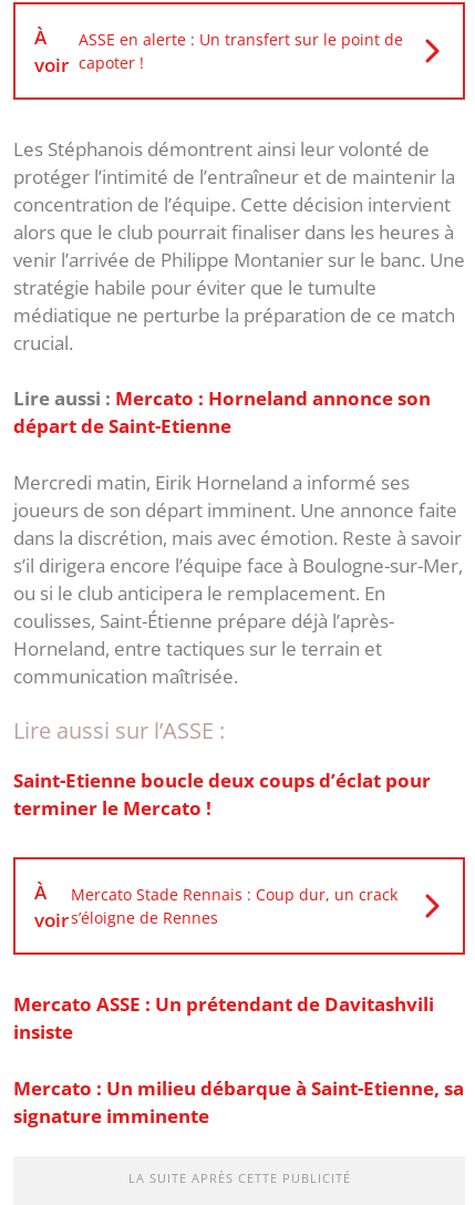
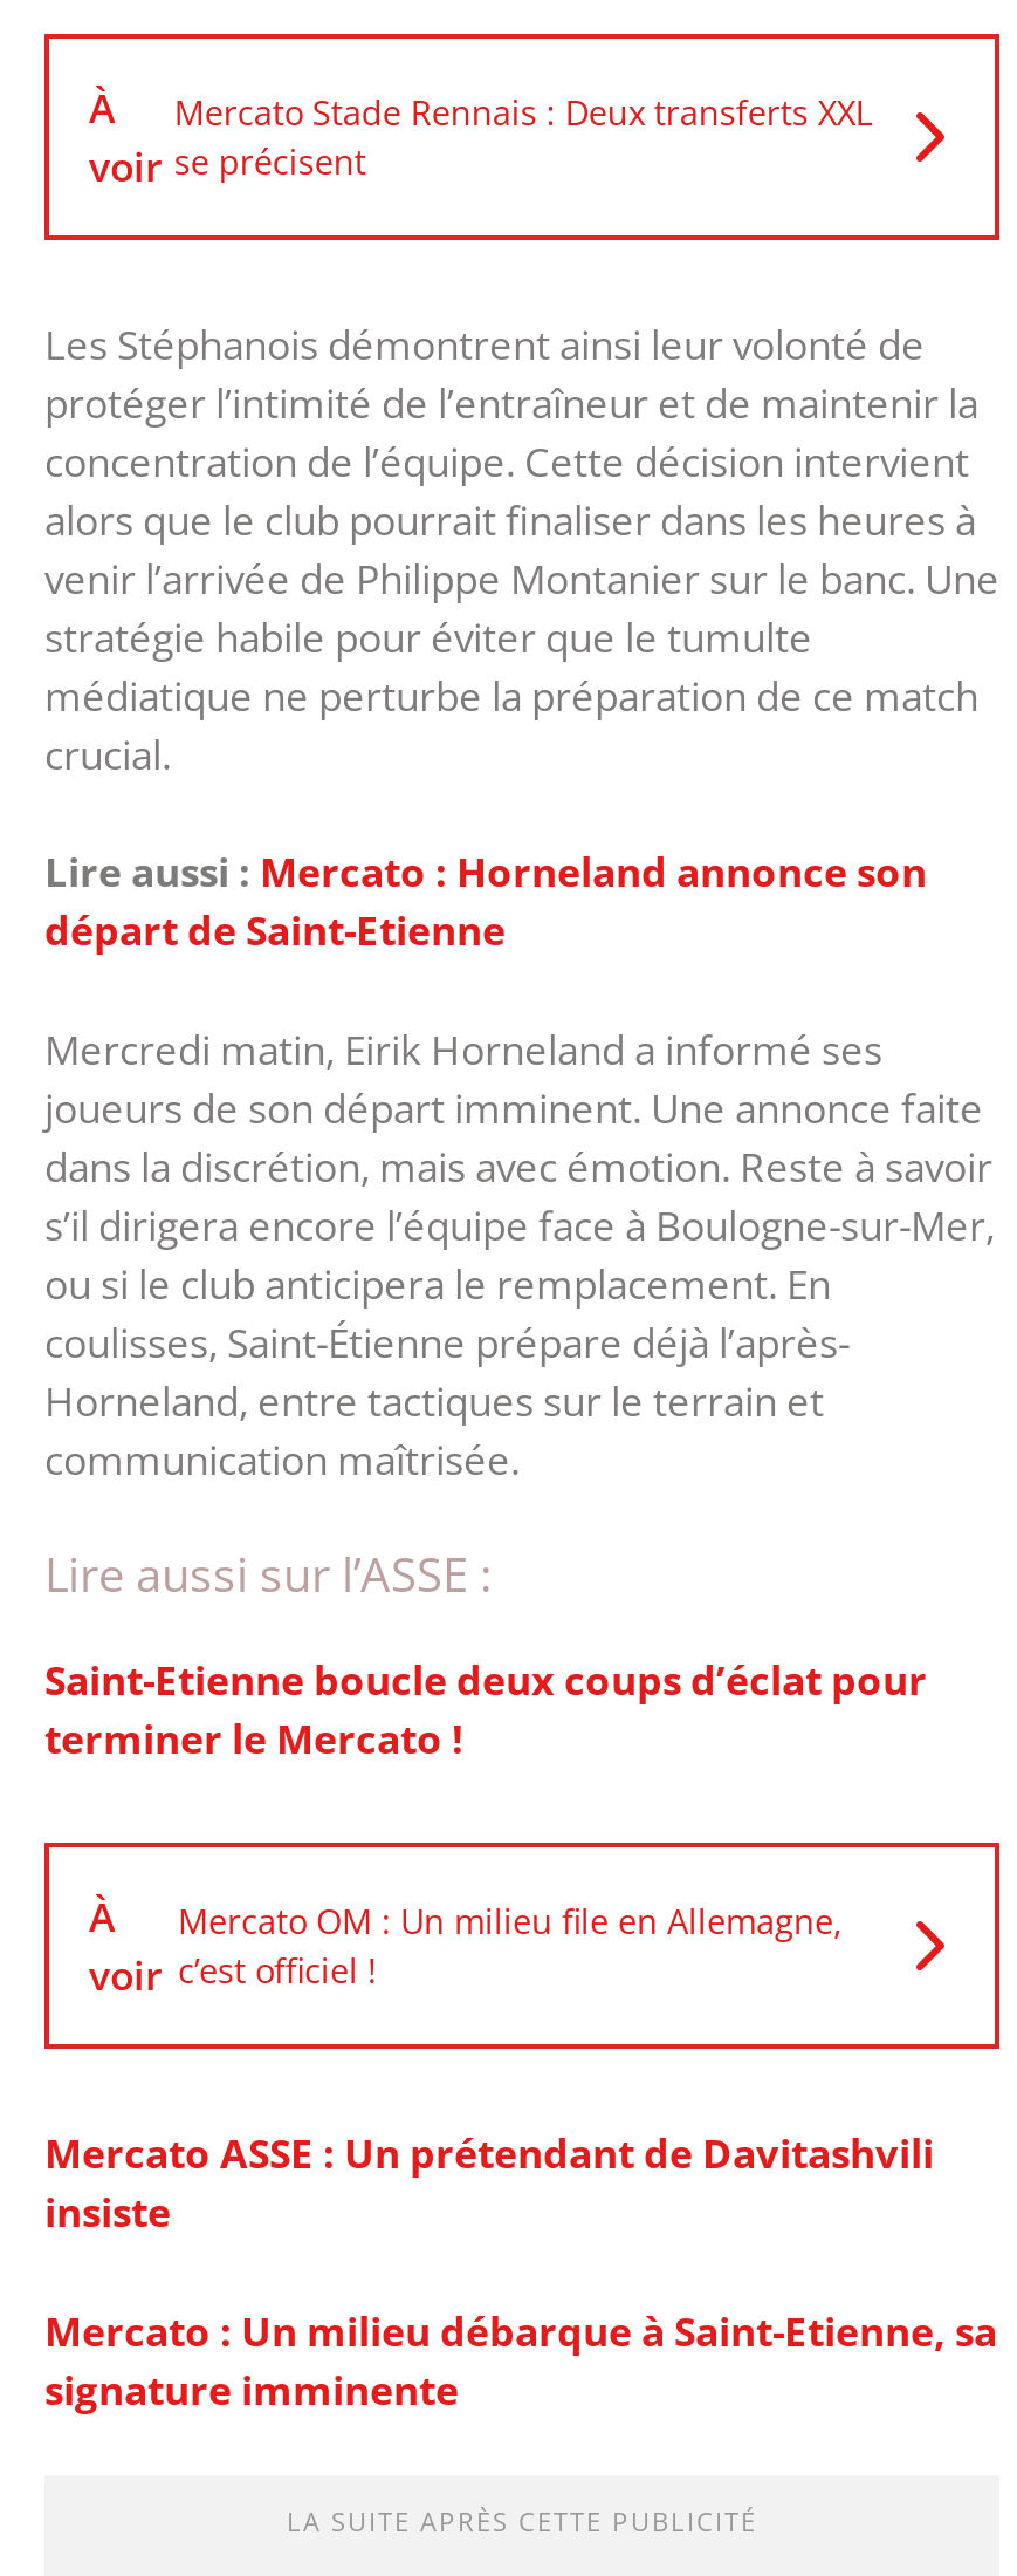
[78,29,403,73] ASSE en alerte : Un transfert sur le point de | capoter ! -> [174,90,871,183] Mercato Stade Rennais : Deux transferts XXL | se précisent
[71,884,397,928] Mercato Stade Rennais : Coup dur, un crack | s’éloigne de Rennes -> [178,1900,843,1993] Mercato OM : Un milieu file en Allemagne, | c’est officiel !

